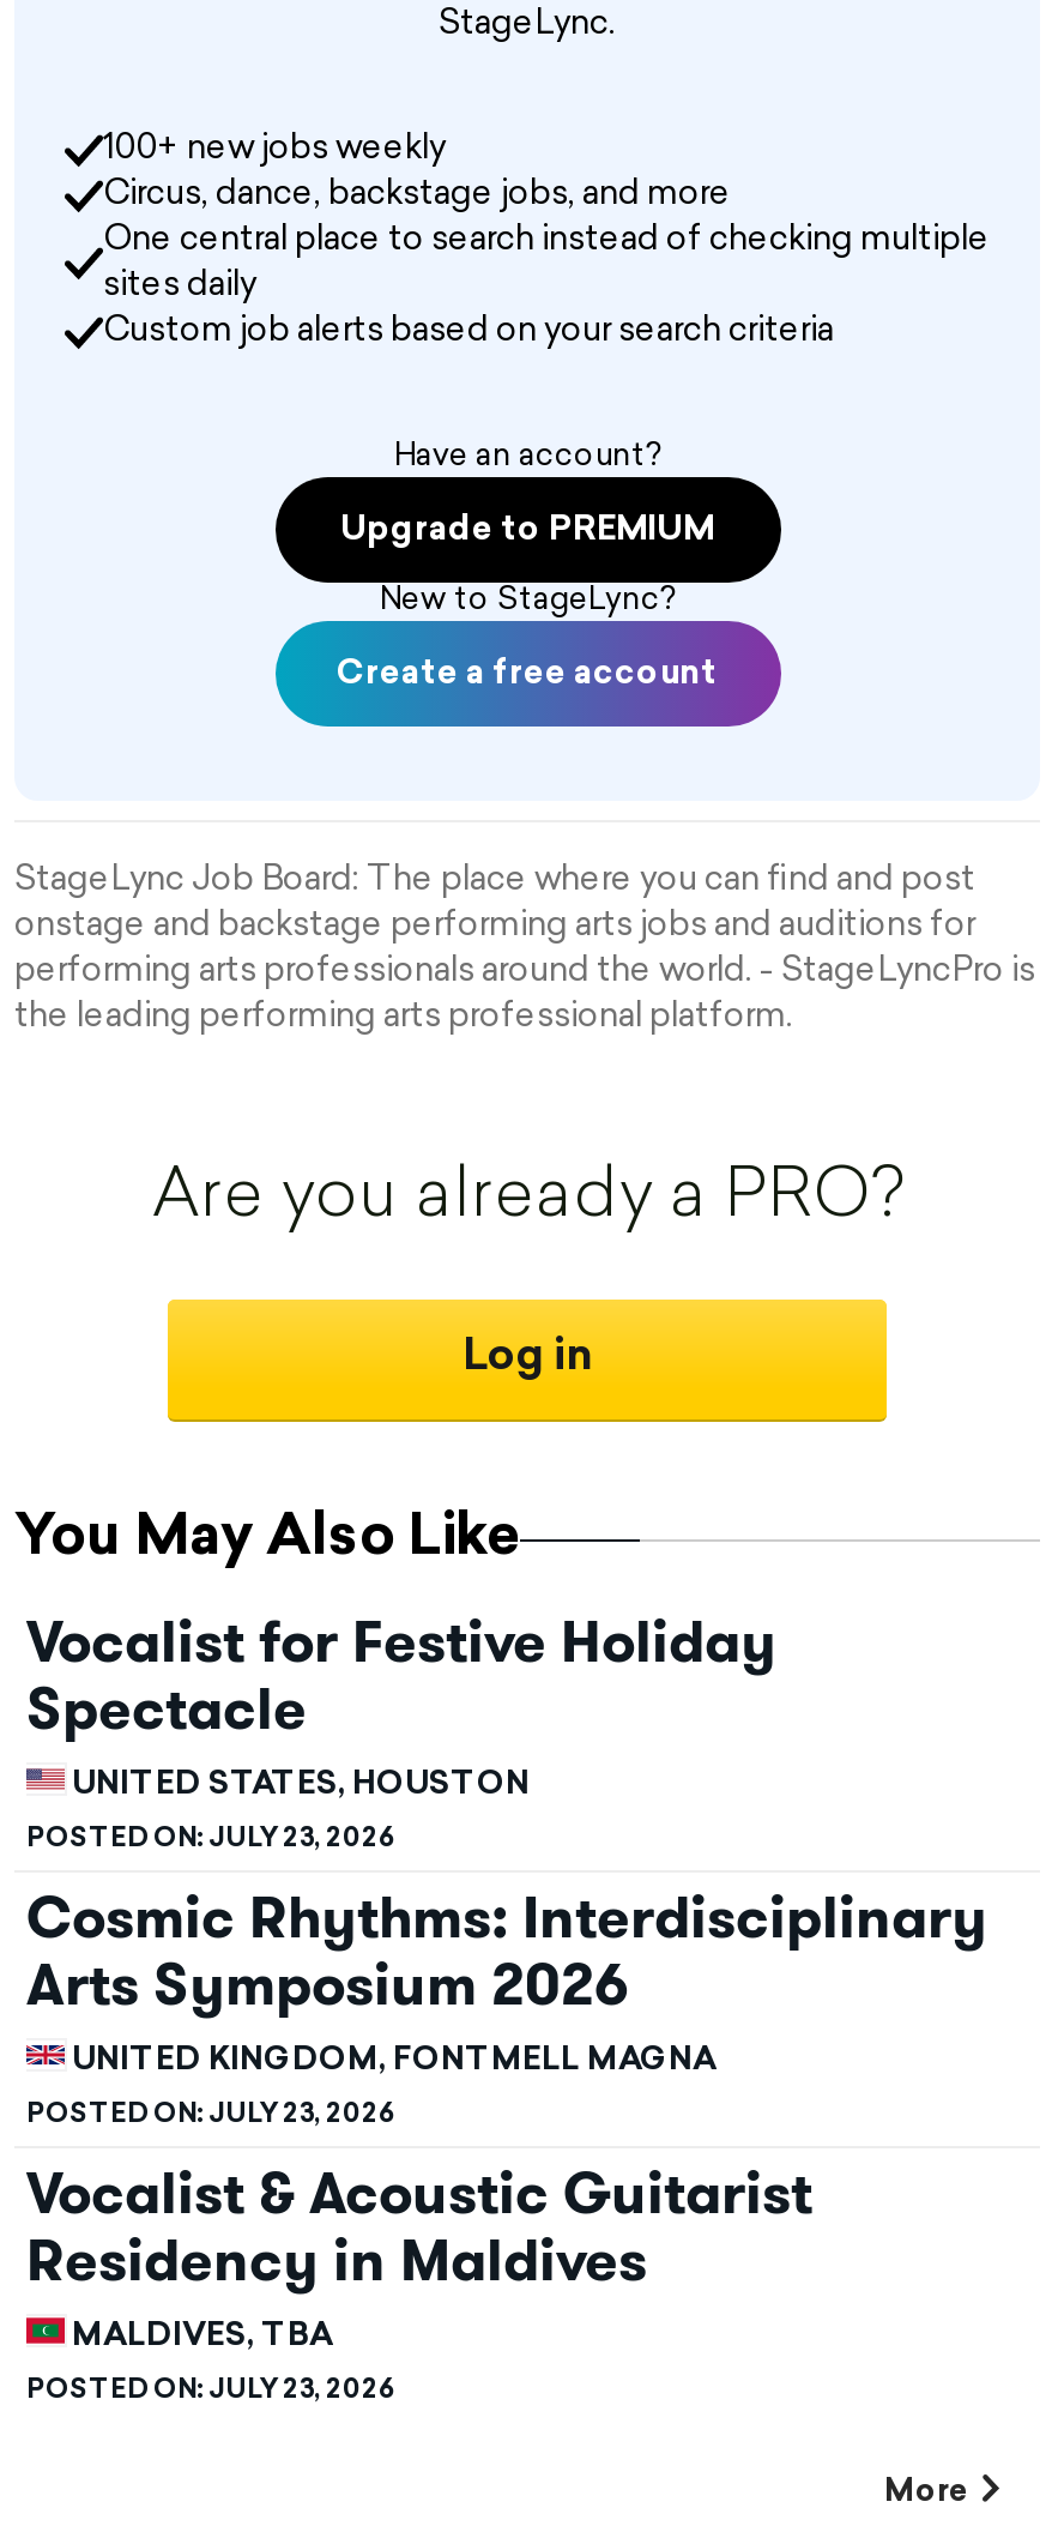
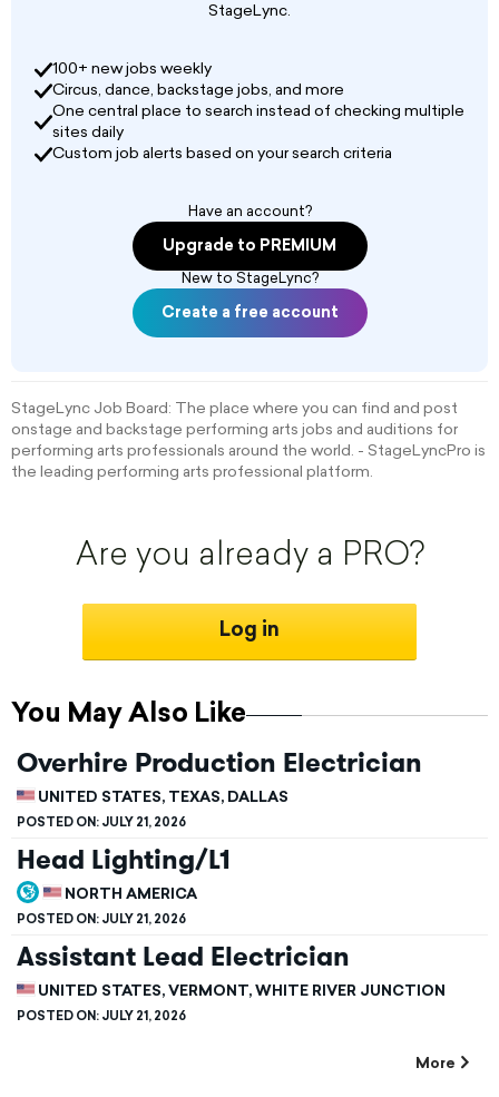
[26,1602,776,1801] Vocalist for Festive Holiday | Spectacle | UNITED STATES, HOUSTON -> [17,744,422,805] Overhire Production Electrician | UNITED STATES, TEXAS, DALLAS
[26,1827,987,2076] POSTED ON: JULY 23, 2026 | Cosmic Rhythms: Interdisciplinary | Arts Symposium 2026 | UNITED KINGDOM, FONTMELL MAGNA -> [17,817,231,902] POSTED ON: JULY 21, 2026 | Head Lighting/L1 | NORTH AMERICA
[26,2103,812,2352] POSTED ON: JULY 23, 2026 | Vocalist & Acoustic Guitarist | Residency in Maldives | MALDIVES, TBA -> [17,914,446,999] POSTED ON: JULY 21, 2026 | Assistant Lead Electrician | UNITED STATES, VERMONT, WHITE RIVER JUNCTION
[26,2379,395,2405] POSTED ON: JULY 23, 2026 -> [17,1011,186,1023] POSTED ON: JULY 21, 2026

